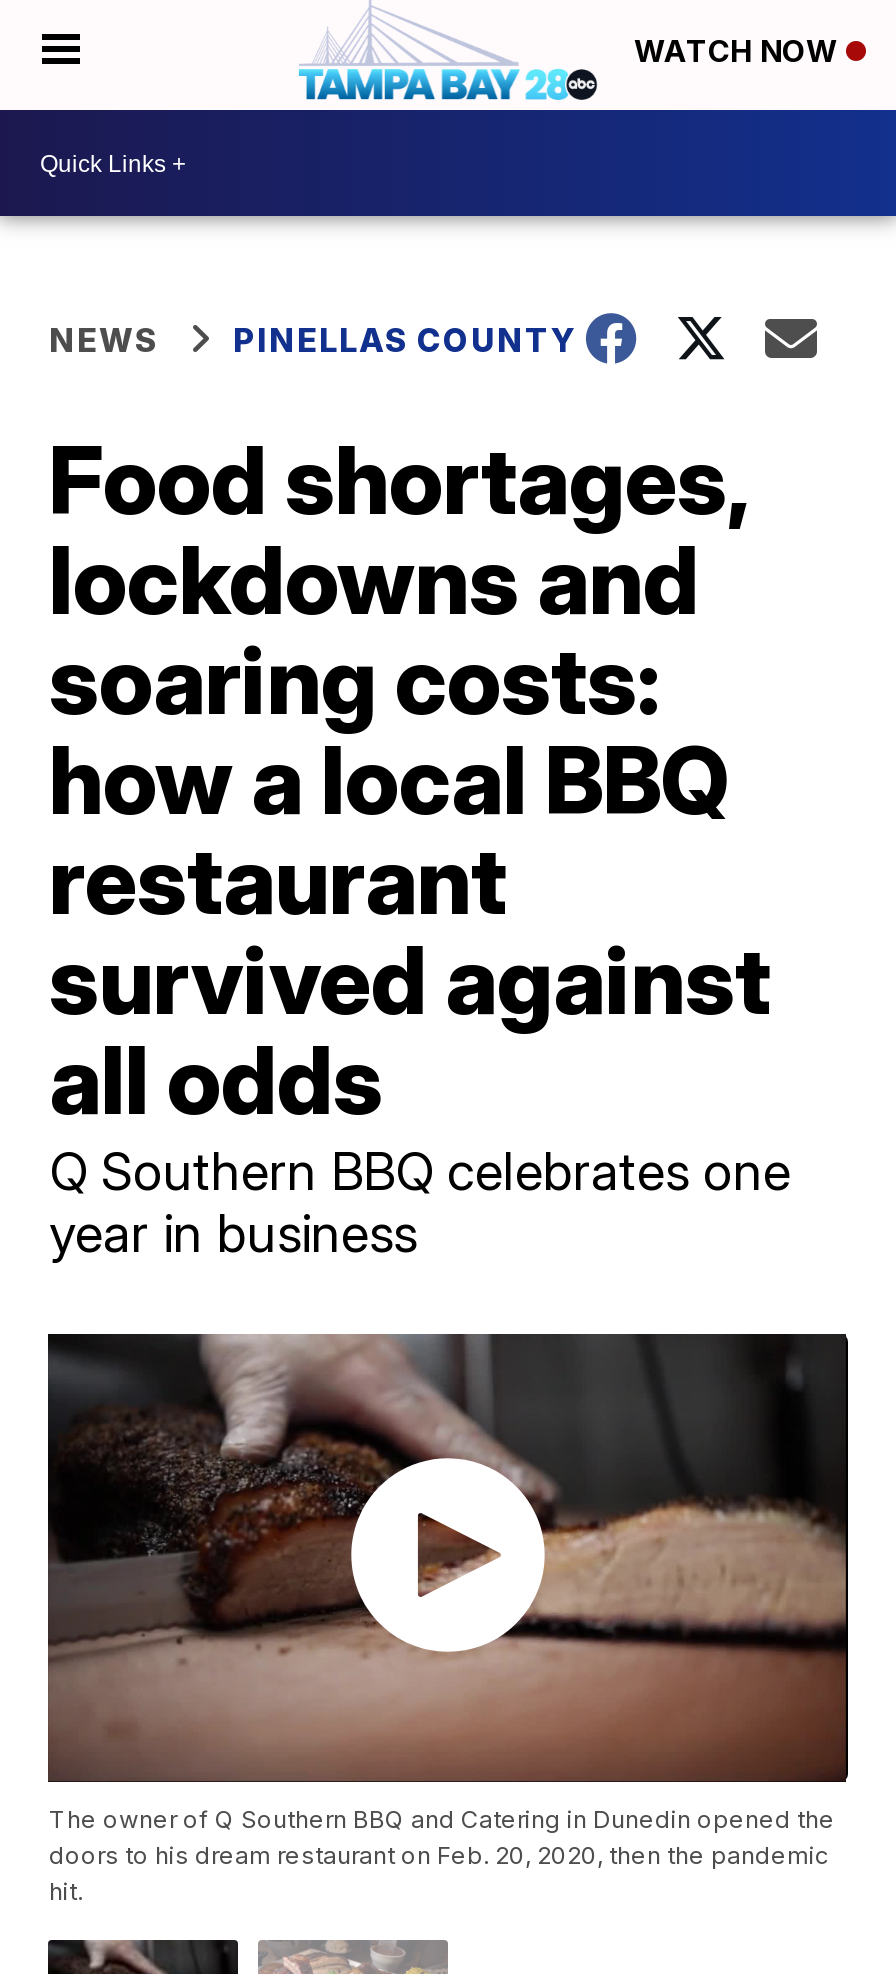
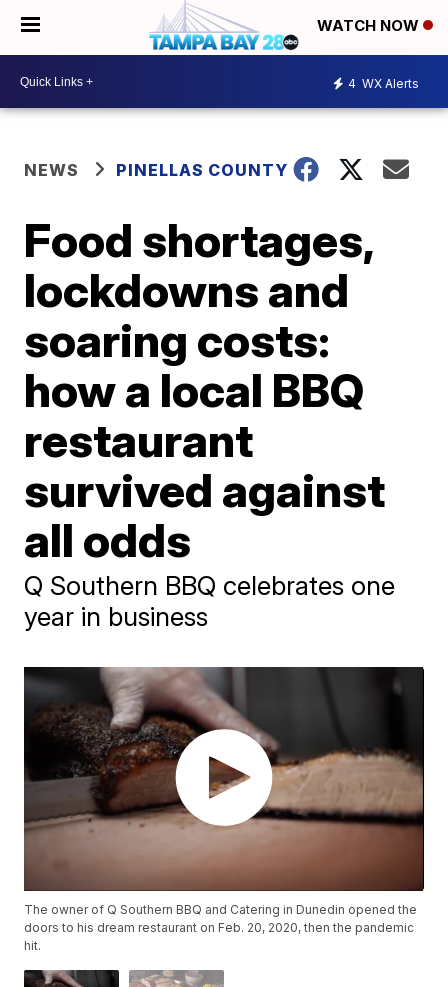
none -> [348,75,419,90] 4 WX Alerts

